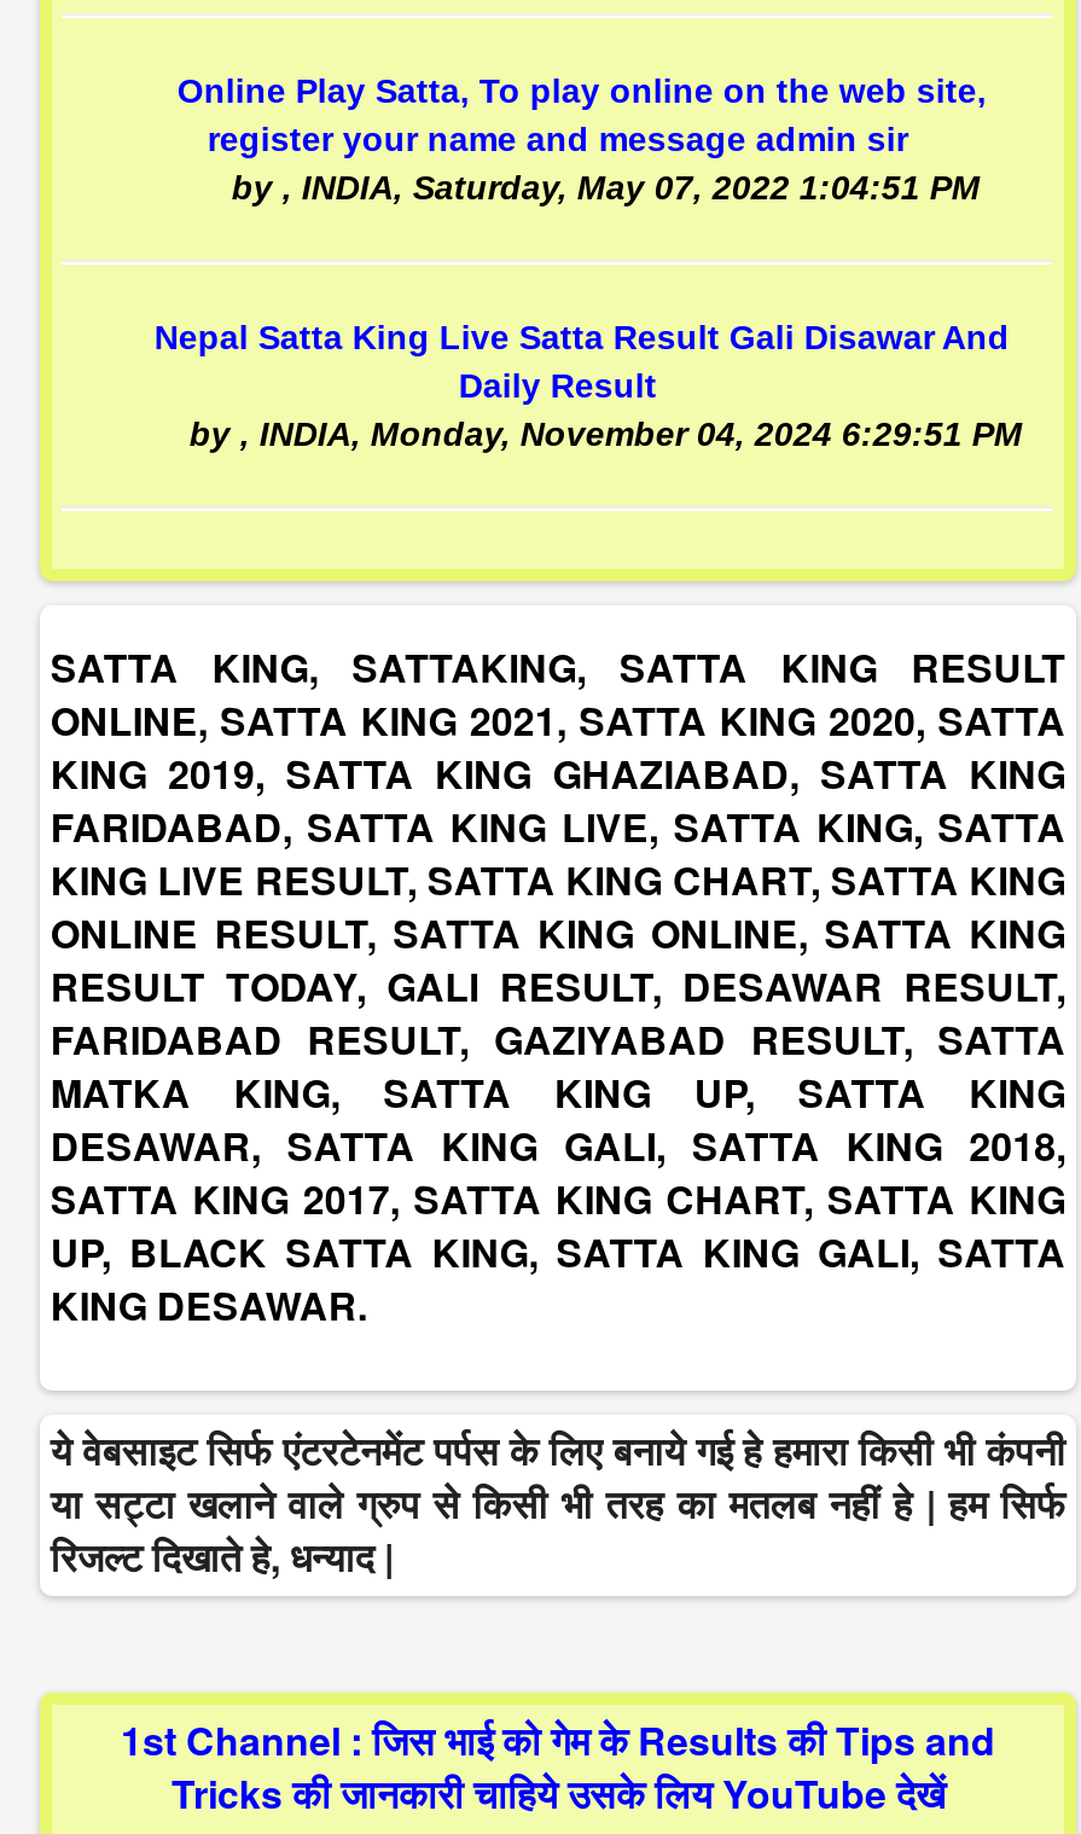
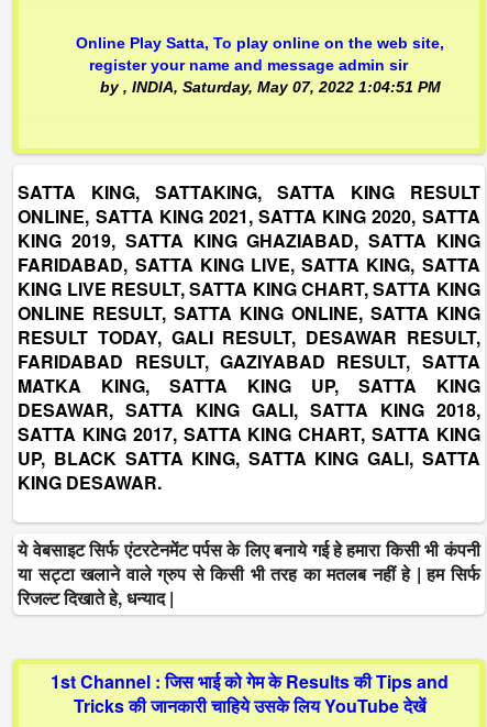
[154,318,1023,454] Nepal Satta King Live Satta Result Gali Disawar And | Daily Result | by, INDIA, Monday, November 04, 2024 6:29:51 PM -> none

